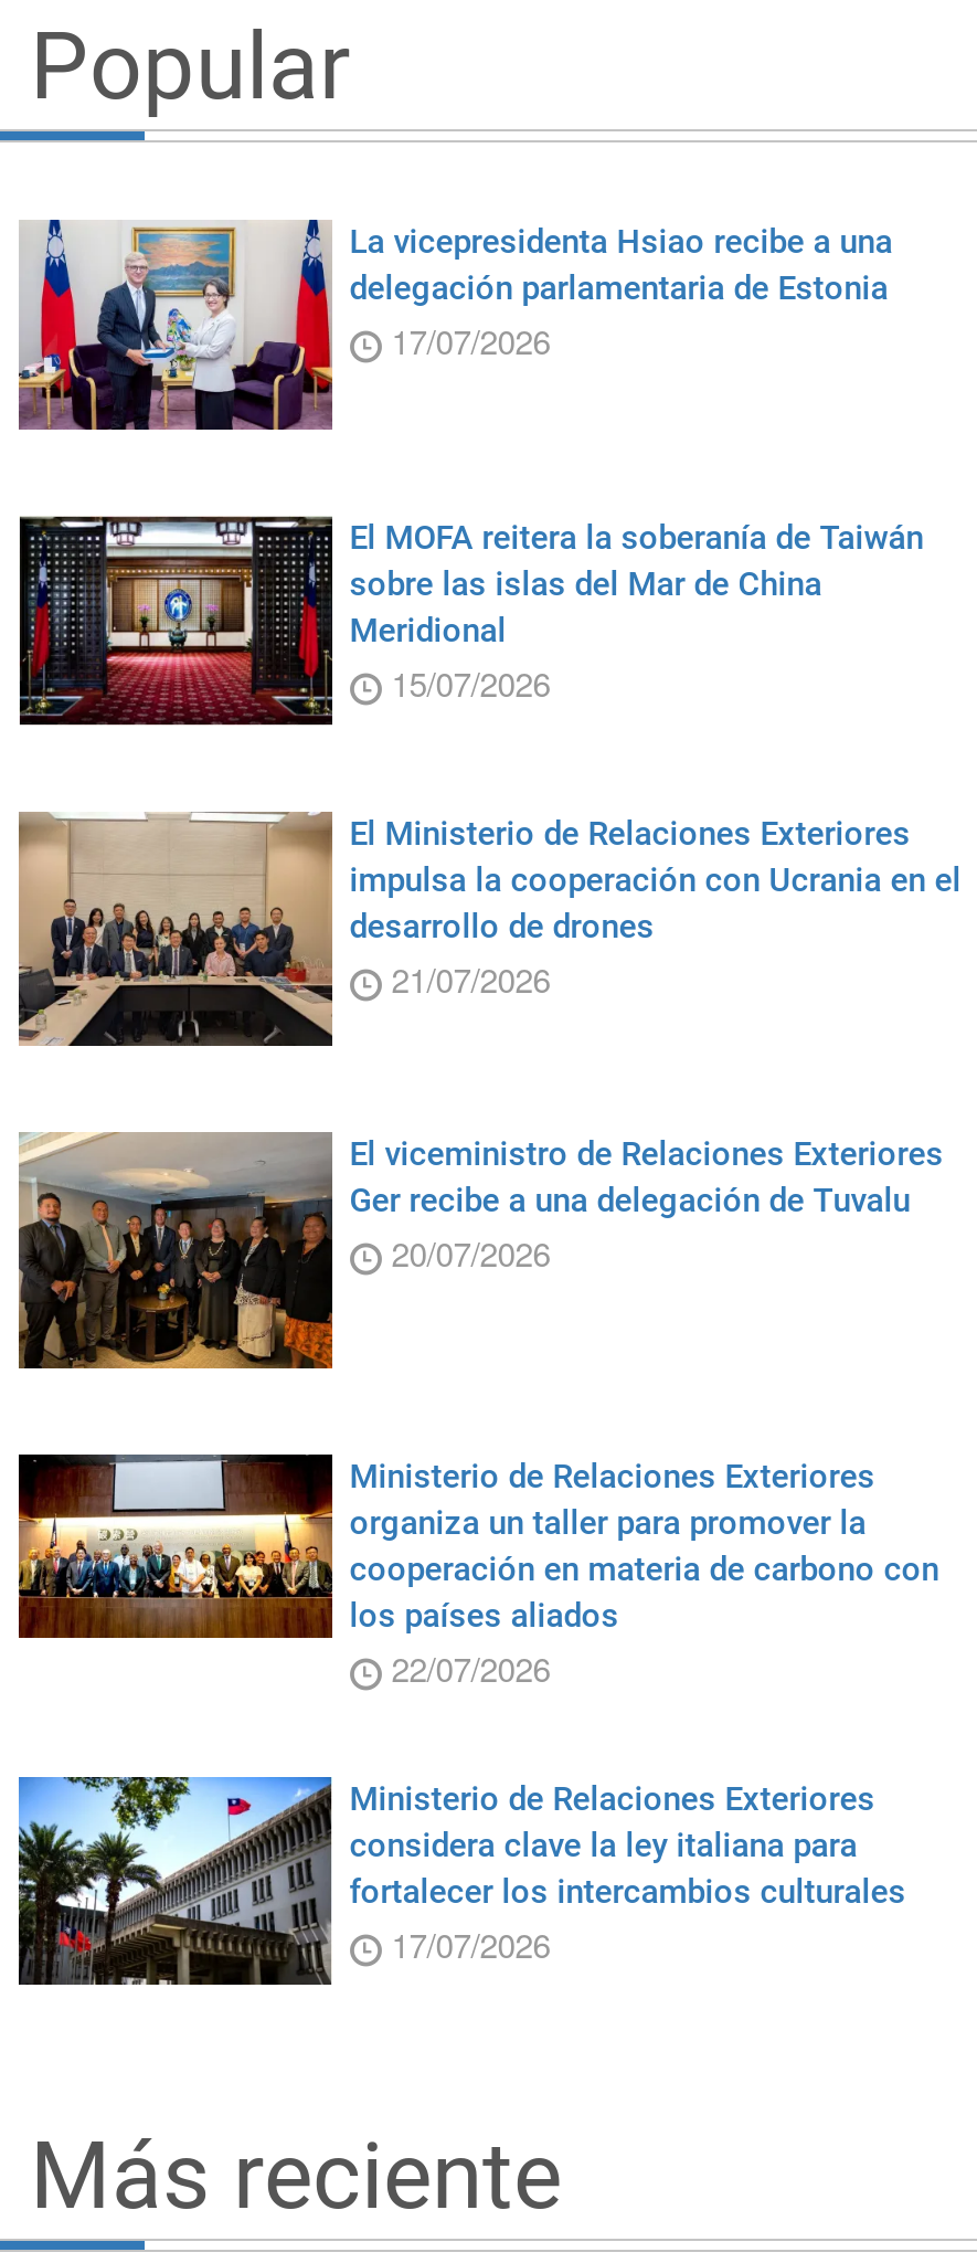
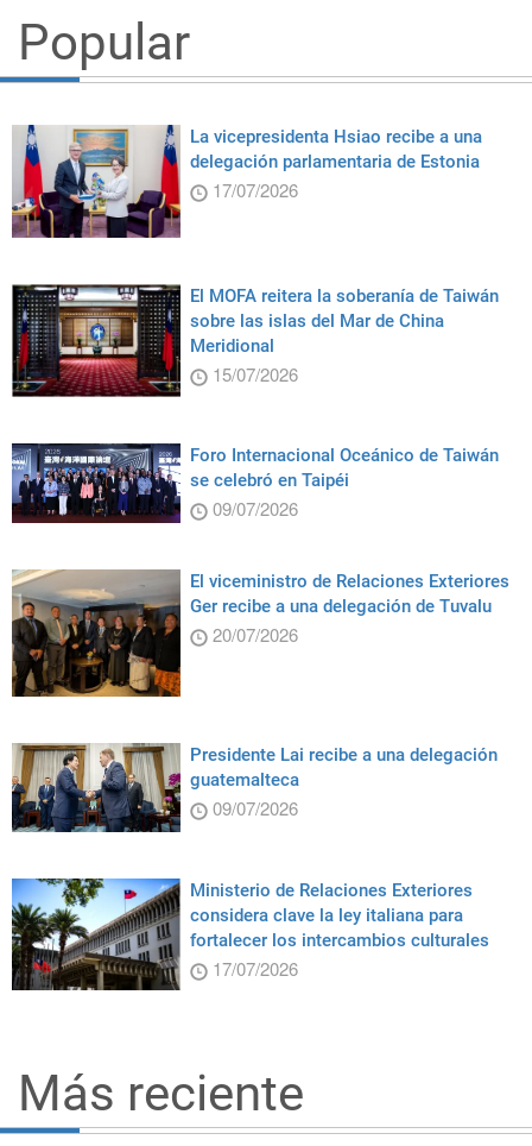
[17,812,961,1046] [image] | El Ministerio de Relaciones Exteriores | impulsa la cooperación con Ucrania en el | desarrollo de drones | 21/07/2026 -> [11,442,499,523] [image] | Foro Internacional Oceánico de Taiwán | se celebró en Taipéi | 09/07/2026
[17,1452,939,1691] [image] | Ministerio de Relaciones Exteriores | organiza un taller para promover la | cooperación en materia de carbono con | los países aliados | 22/07/2026 -> [11,742,497,833] [image] | Presidente Lai recibe a una delegación | guatemalteca | 09/07/2026

